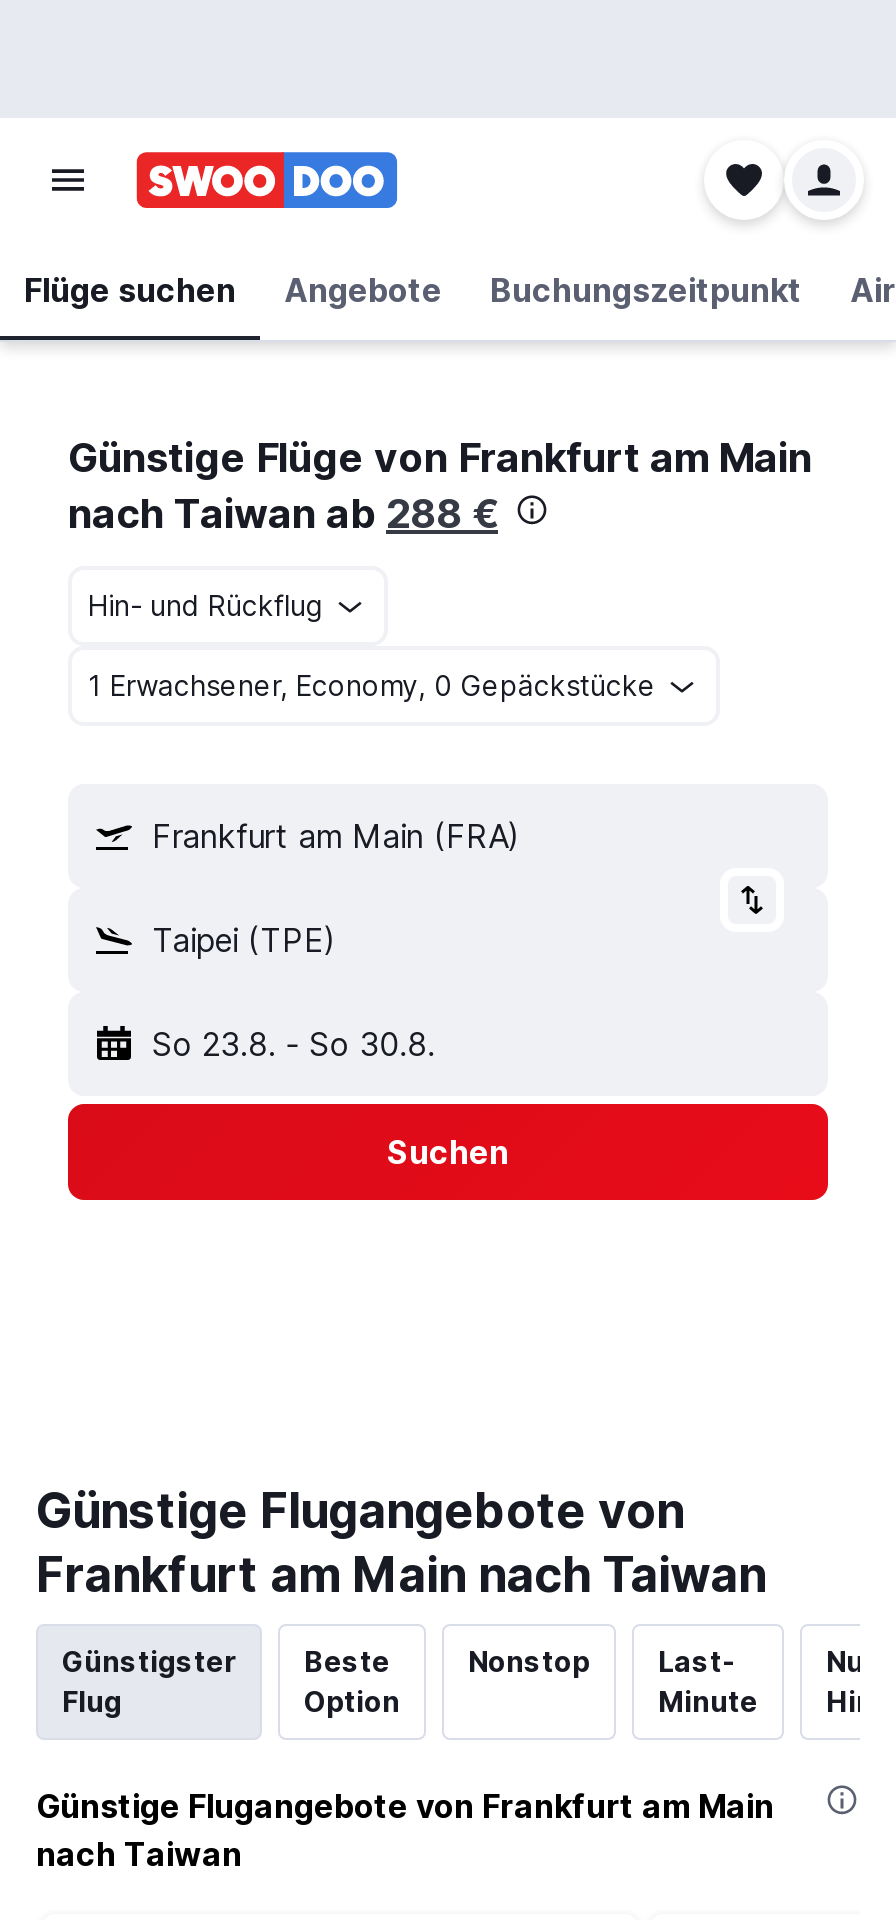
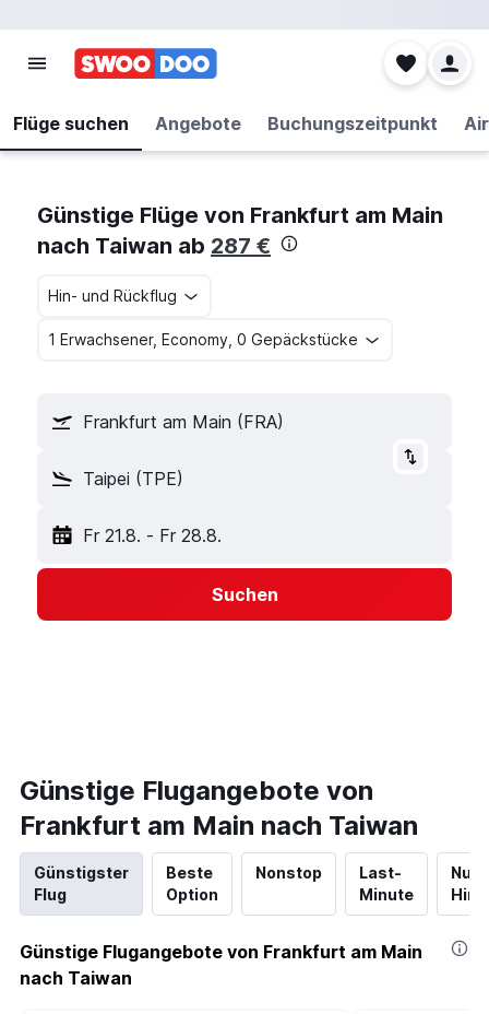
[68,490,498,538] nach Taiwan ab 288 € -> [37,233,271,259] nach Taiwan ab 287 €
[152,1024,435,1064] So 23.8. - So 30.8. -> [83,524,221,546] Fr 21.8. - Fr 28.8.

